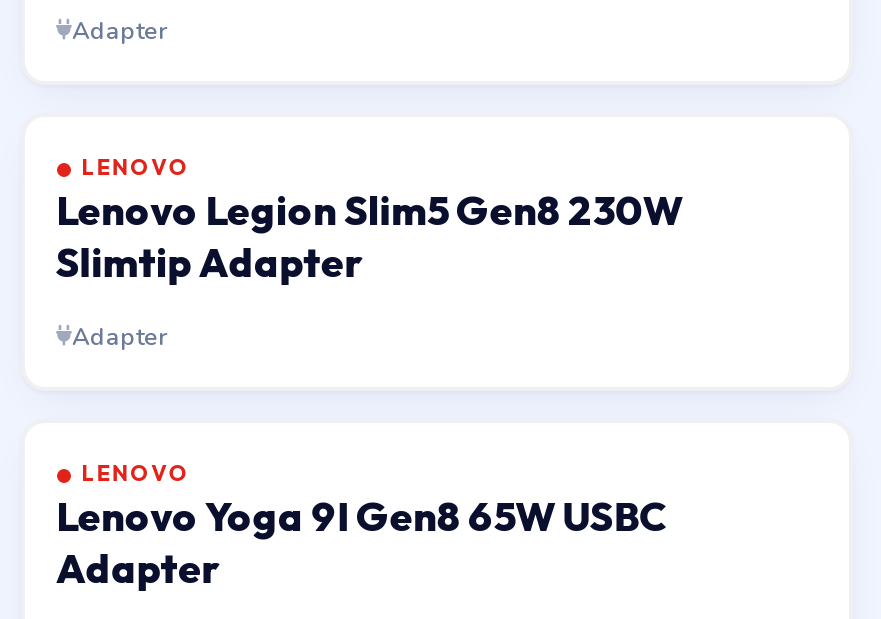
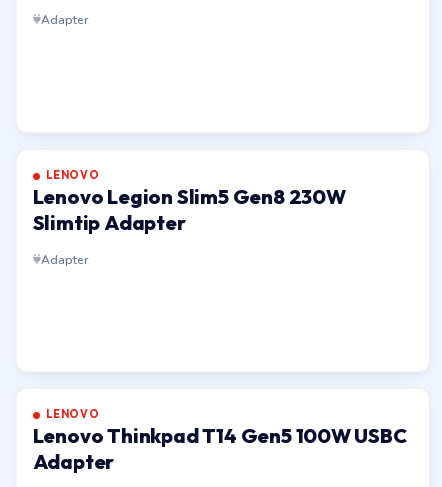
[56,491,667,541] Lenovo Yoga 9I Gen8 65W USBC -> [32,423,407,448] Lenovo Thinkpad T14 Gen5 100W USBC

